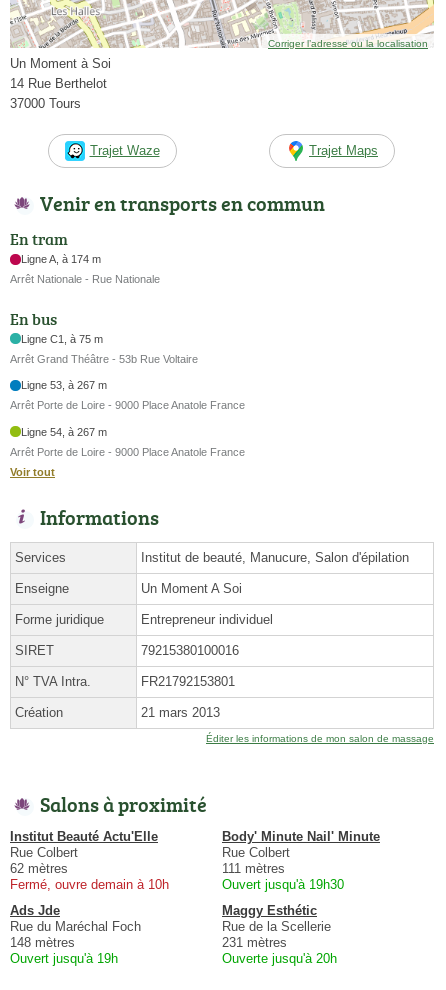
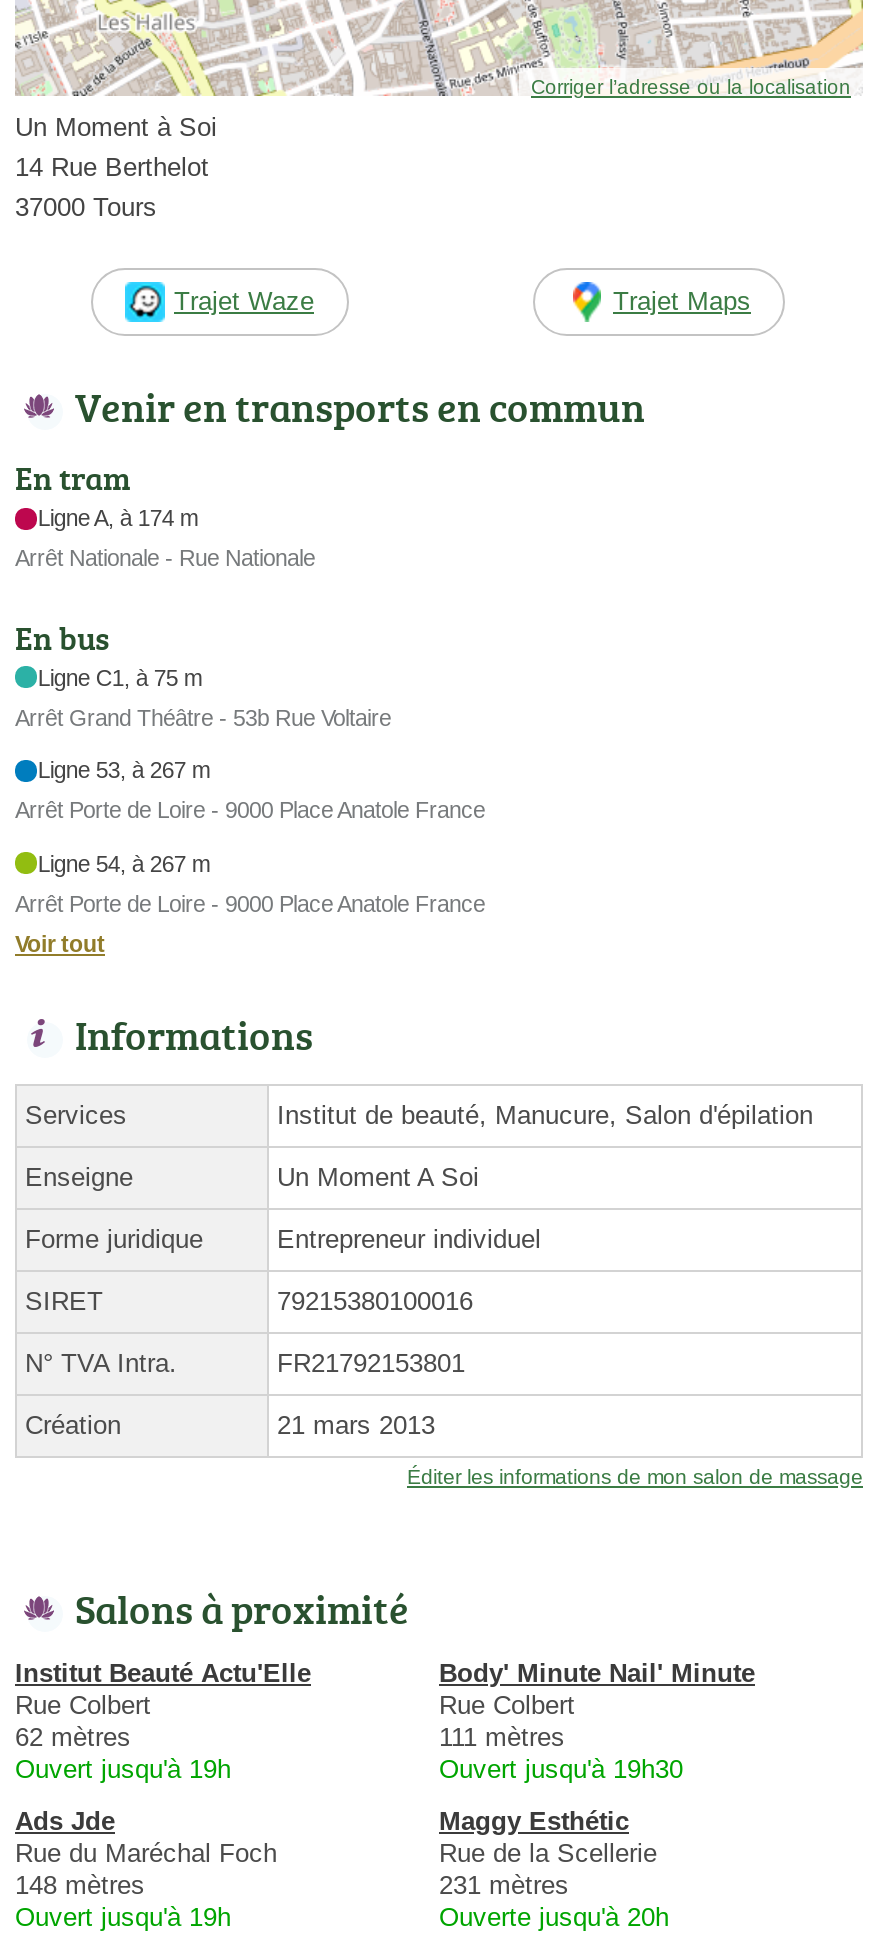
[10,877,169,892] Fermé, ouvre demain à 10h -> [15,1753,231,1783] Ouvert jusqu'à 19h

